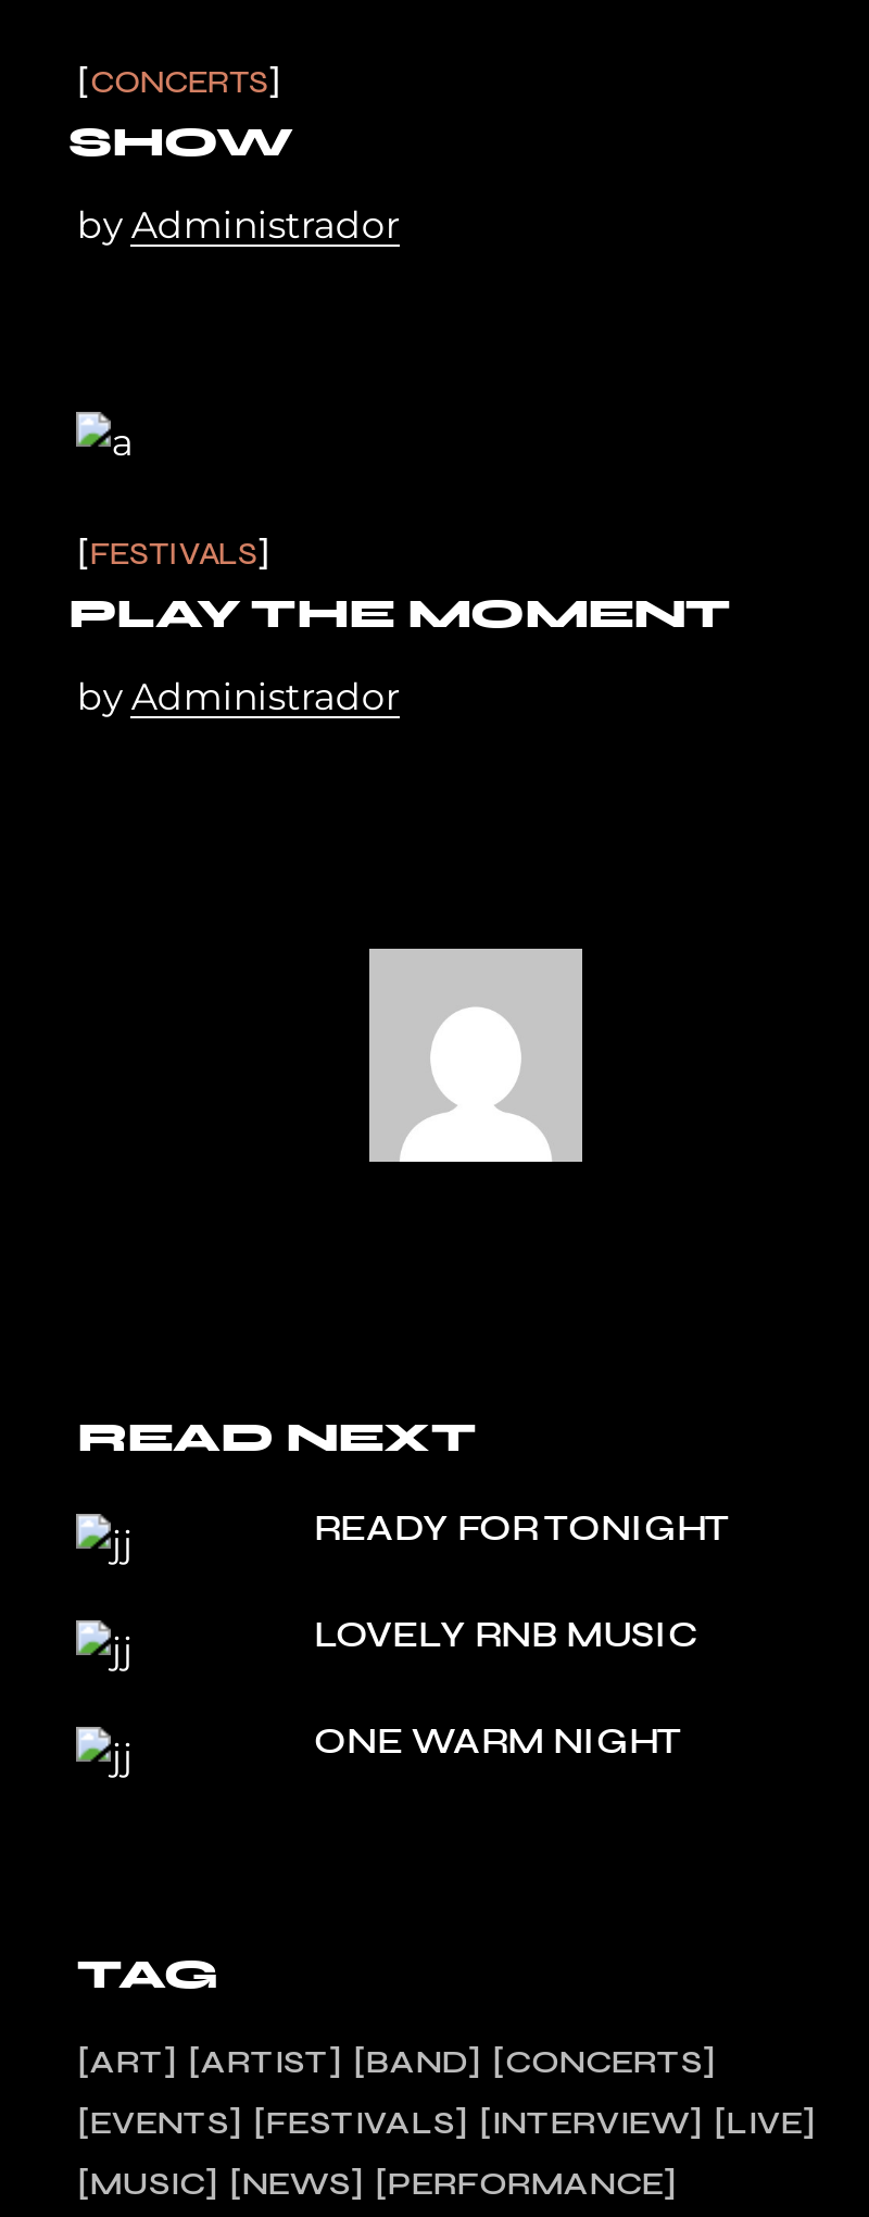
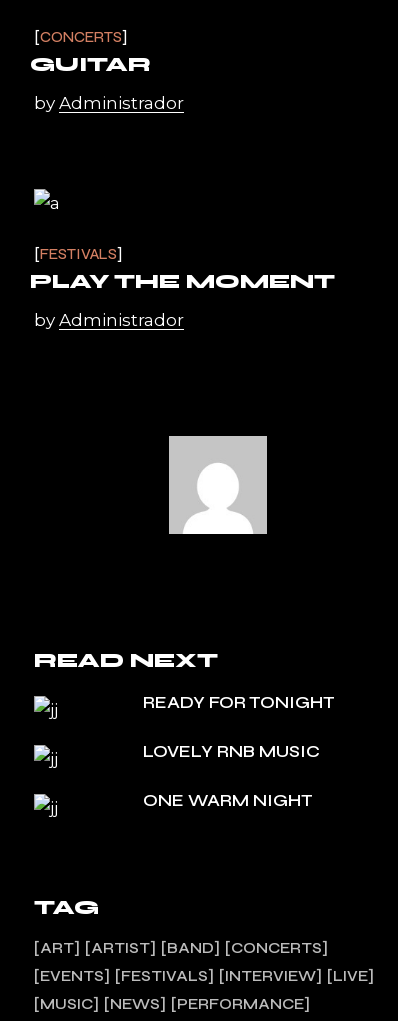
[68,117,294,166] SHOW -> [30,53,151,76] GUITAR

